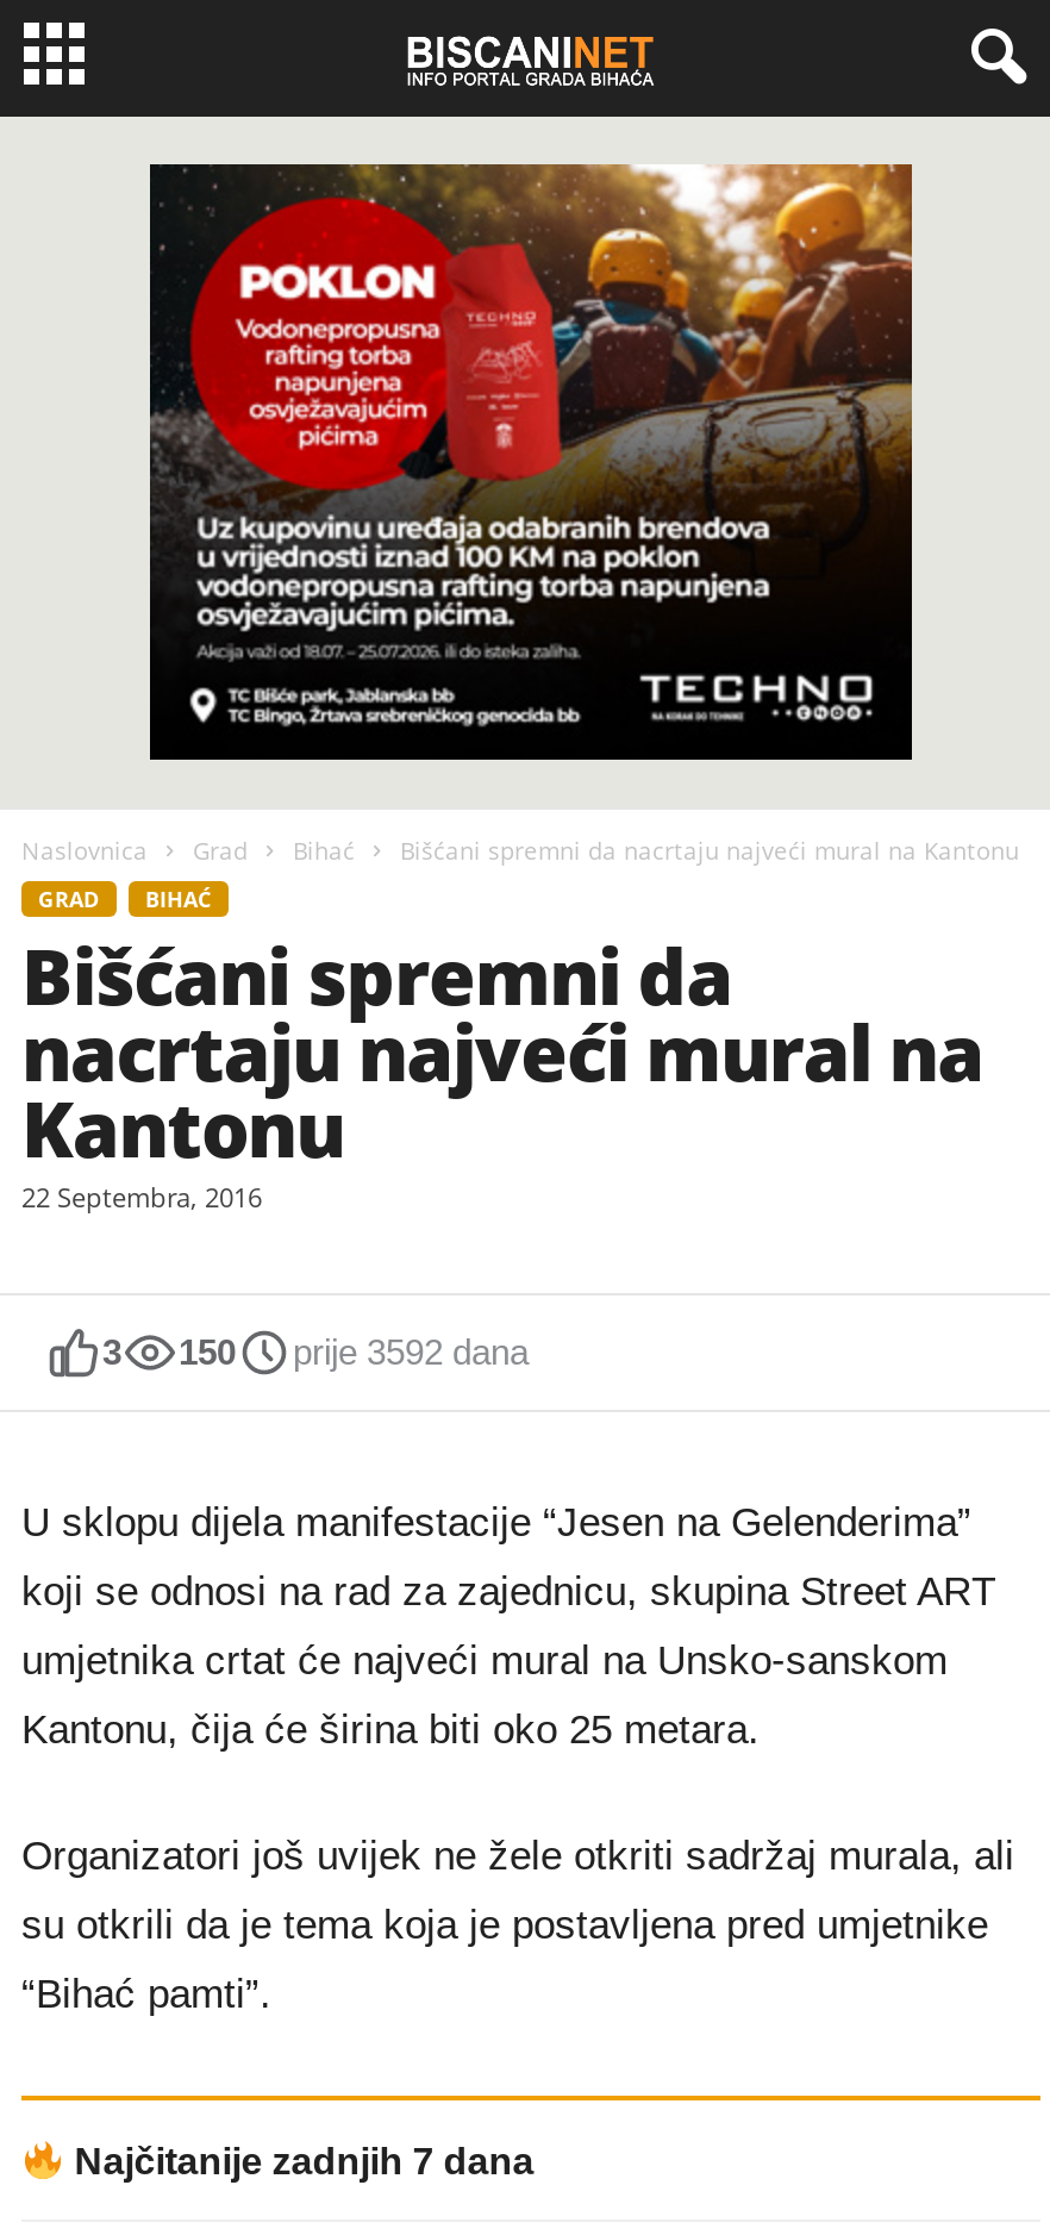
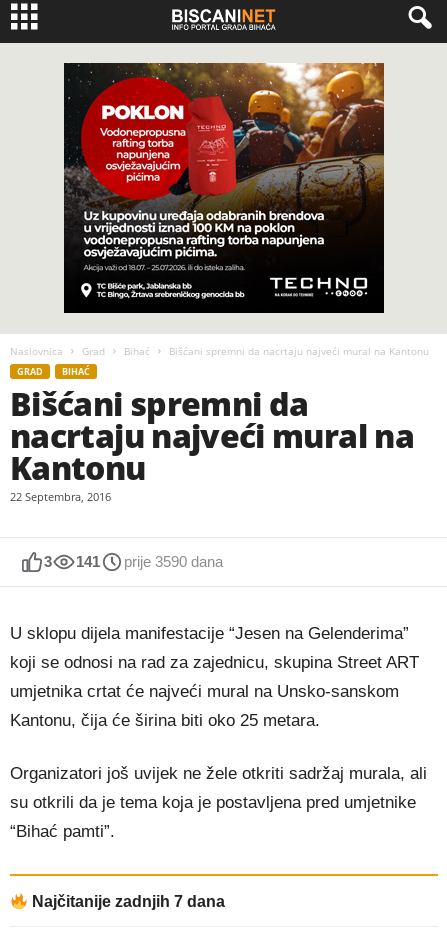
[179,1331,236,1372] 150 -> [76,553,100,570] 141
[293,1331,529,1372] prije 3592 dana -> [124,553,223,570] prije 3590 dana

